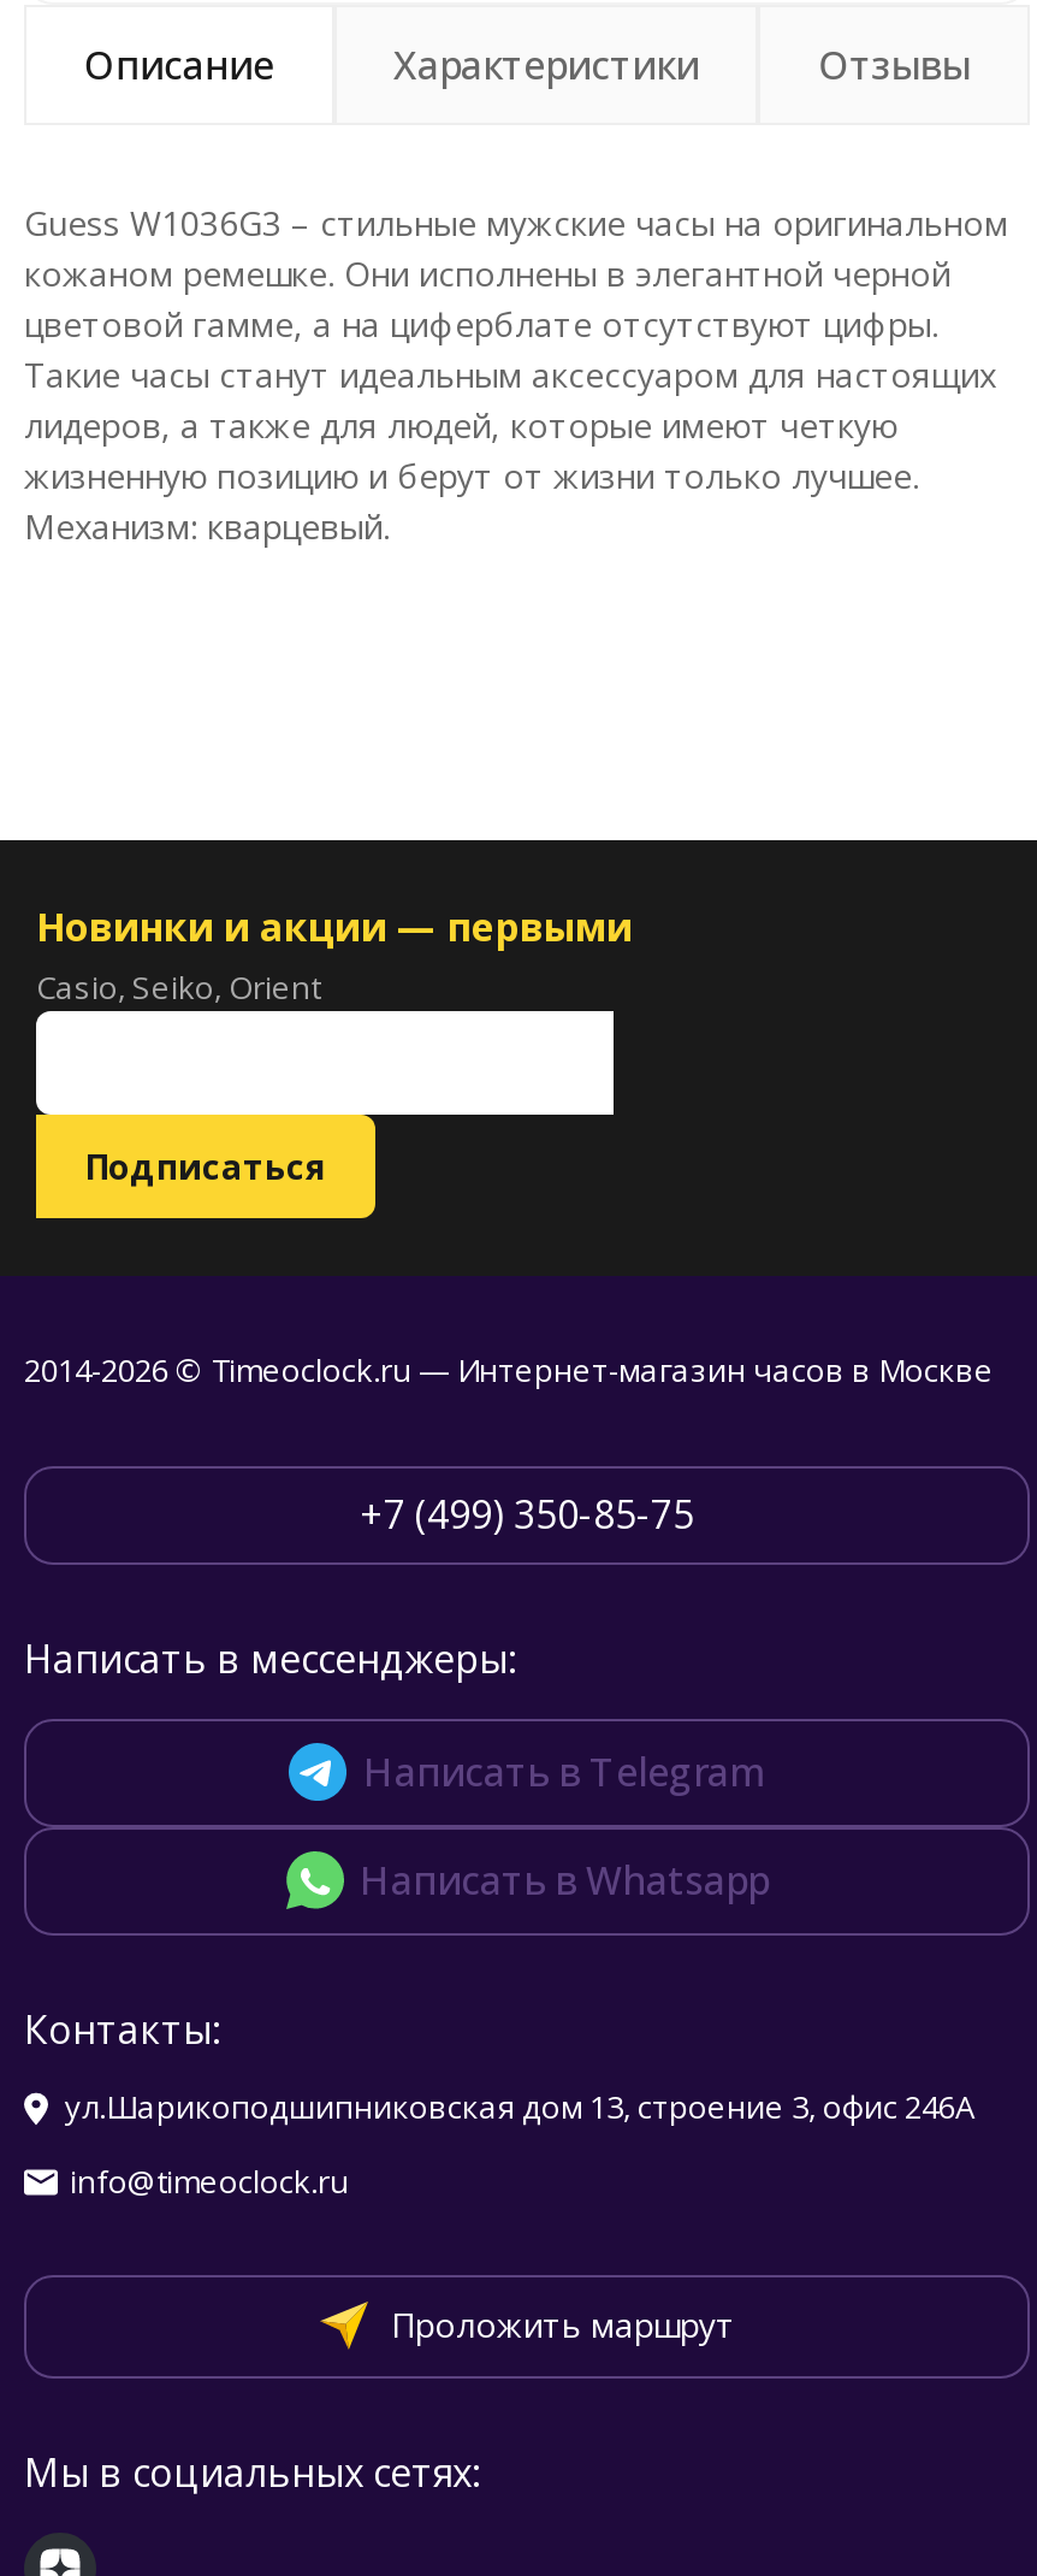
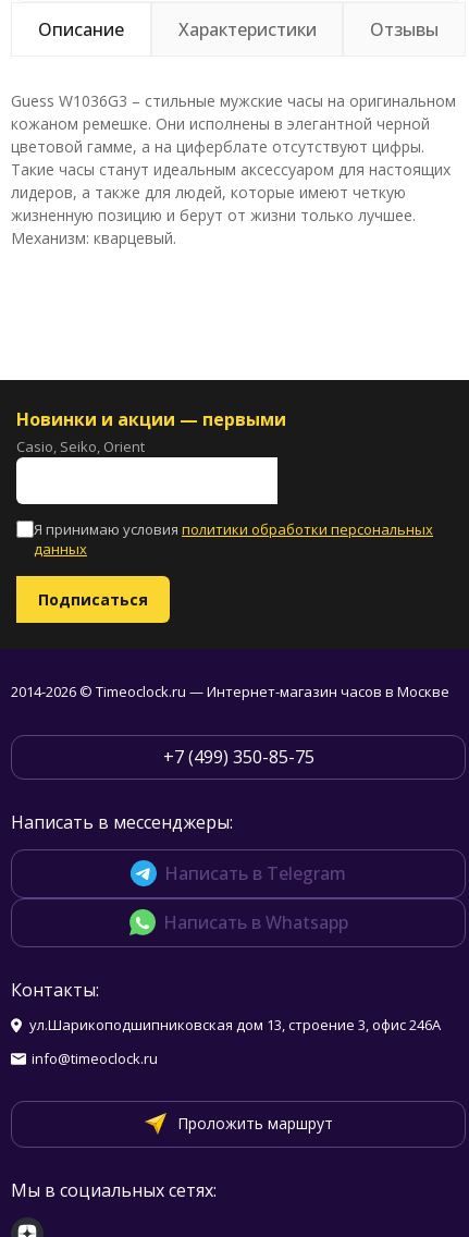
none -> [34,519,433,559] Я принимаю условия политики обработки персональных | данных

